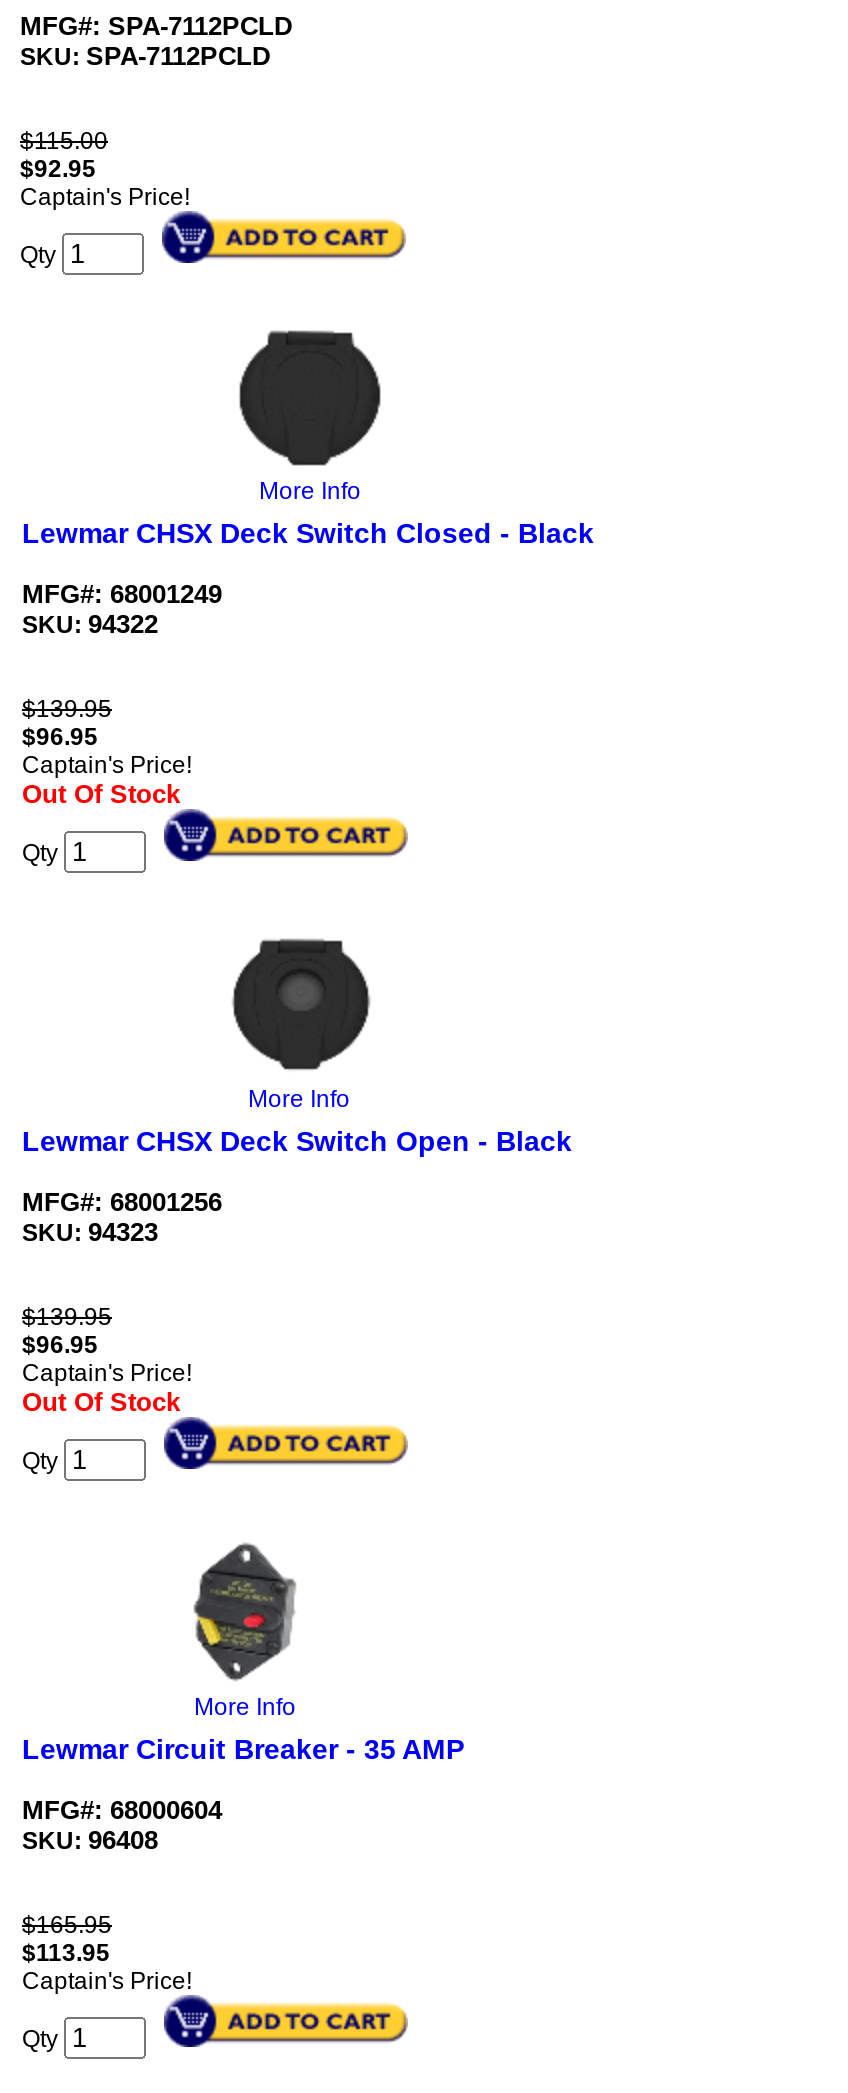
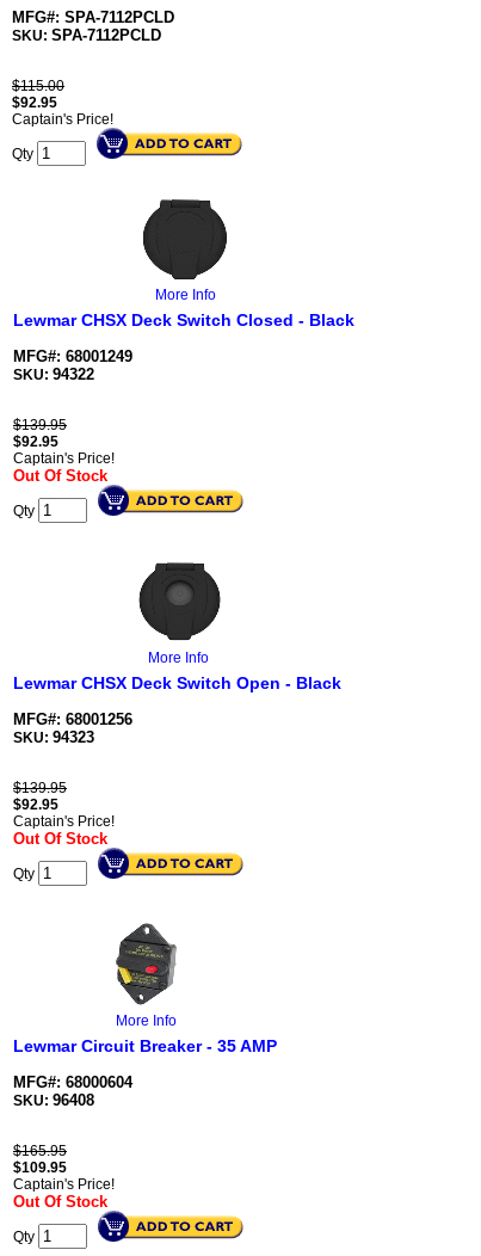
[22,724,98,752] $96.95 -> [13,434,58,451] $92.95
[22,1332,98,1360] $96.95 -> [13,797,58,814] $92.95
[22,1940,110,1968] $113.95 -> [13,1160,67,1176] $109.95
none -> [13,1193,107,1211] Out Of Stock

